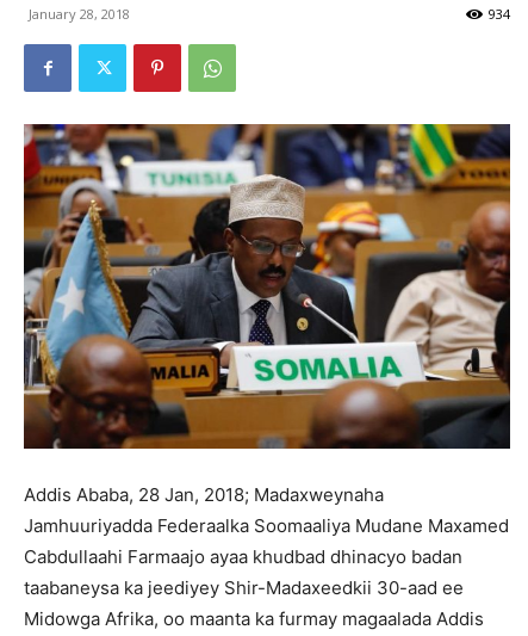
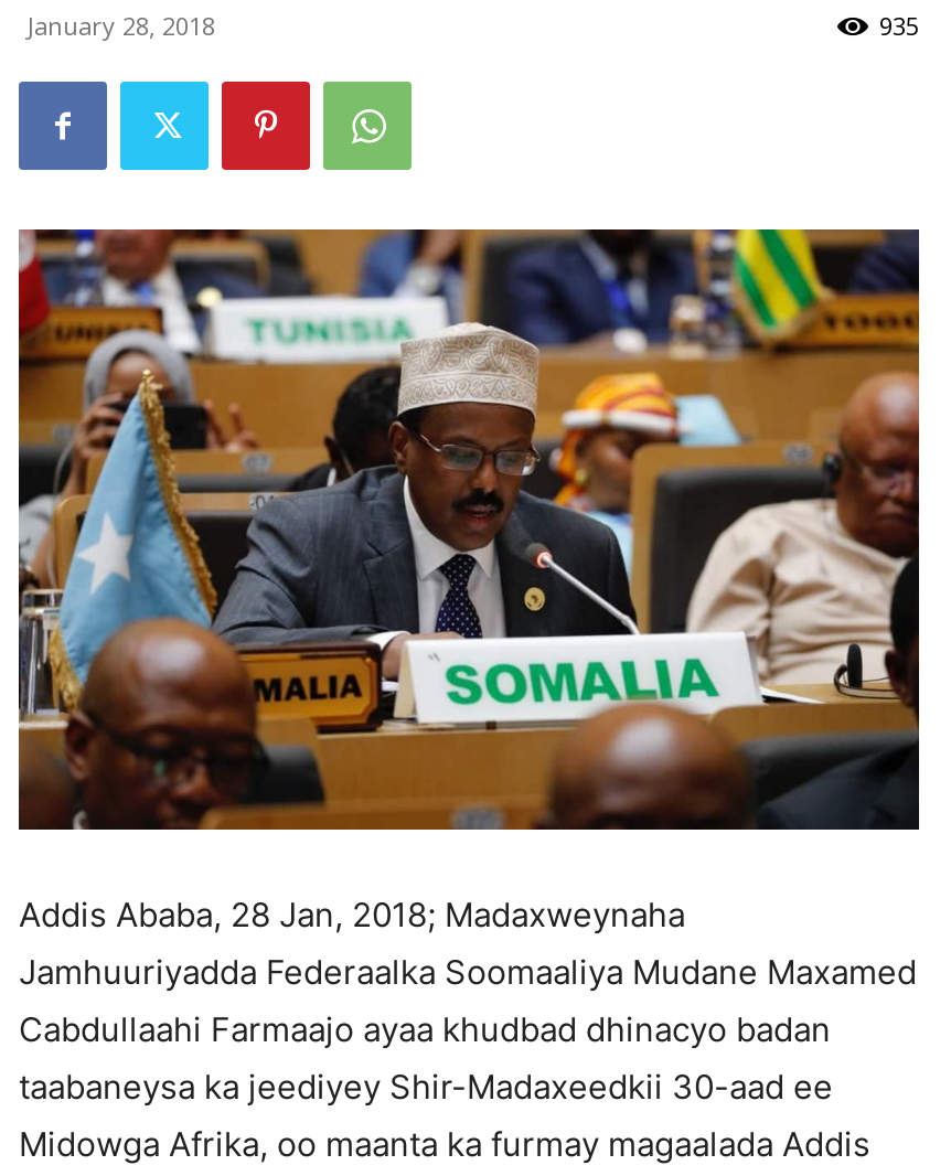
[489,5,510,23] 934 -> [879,9,919,42] 935

